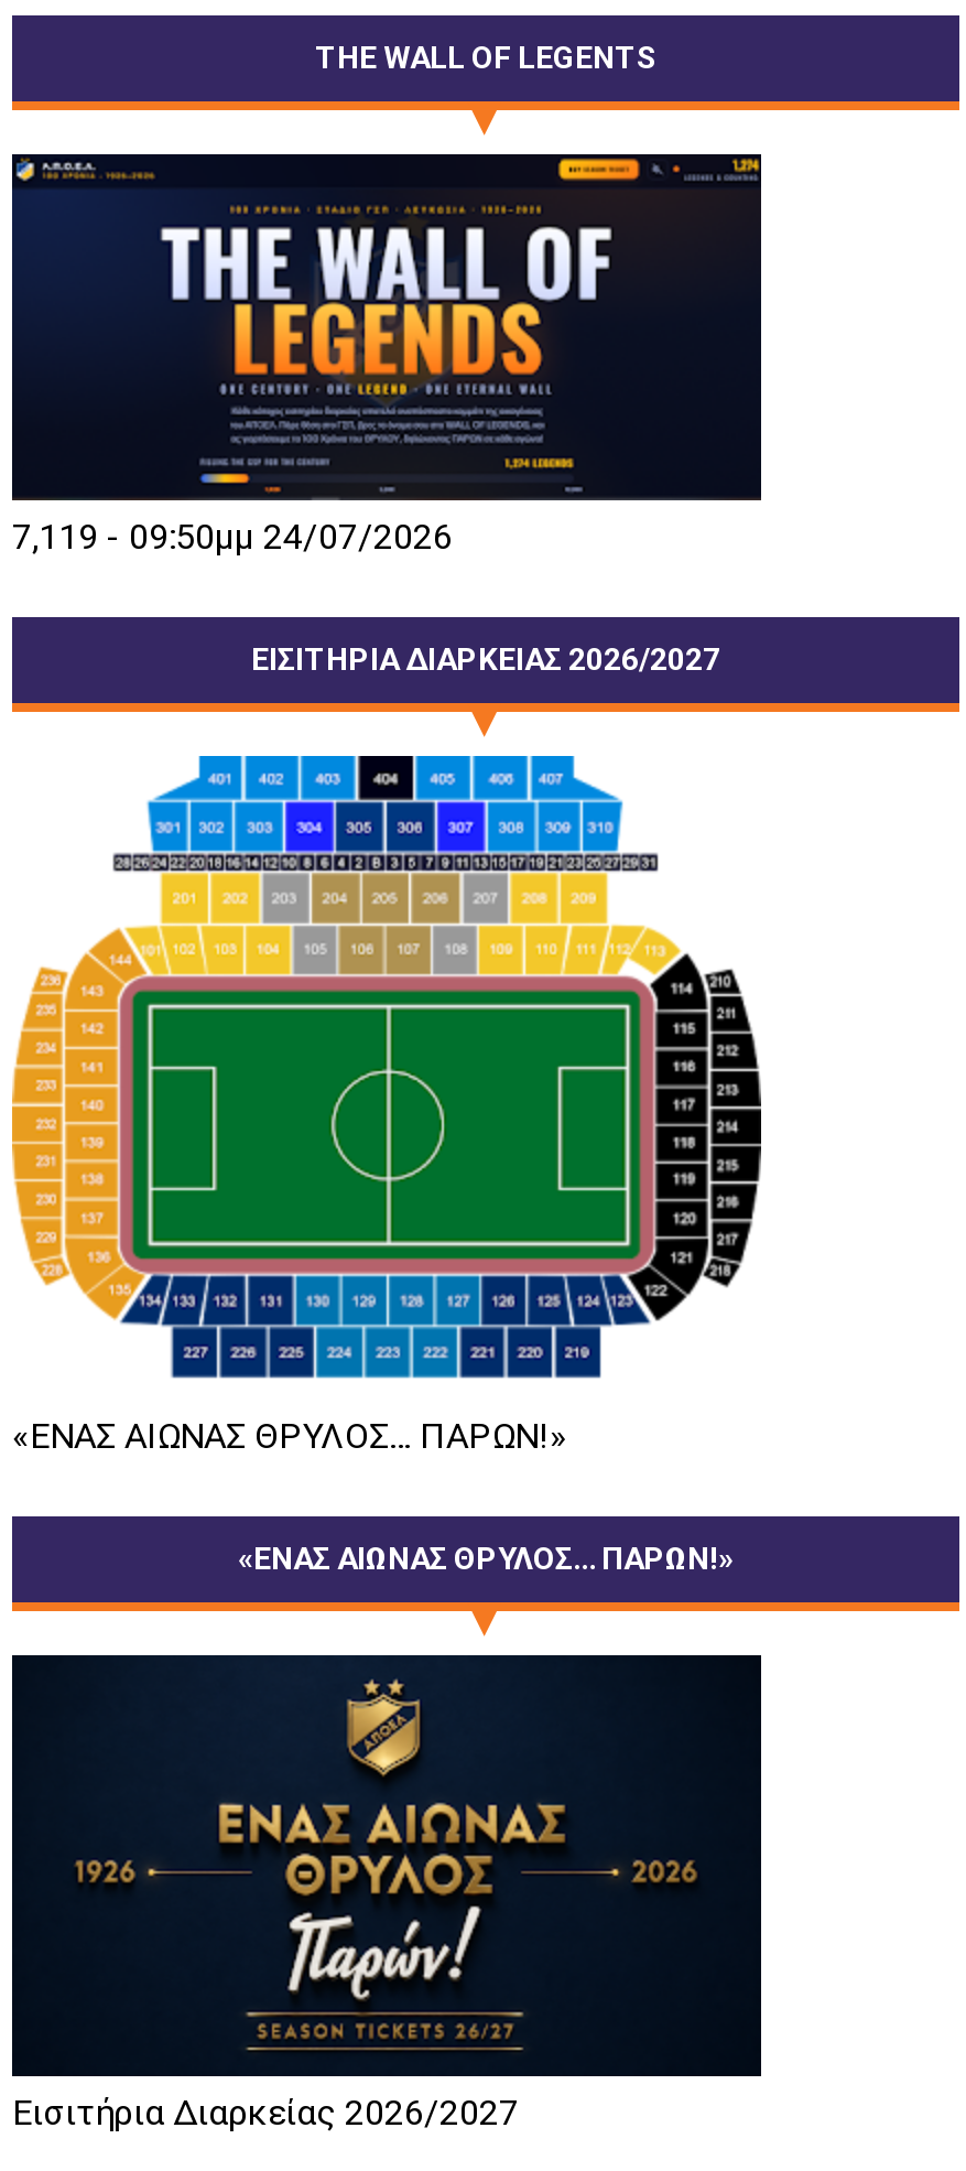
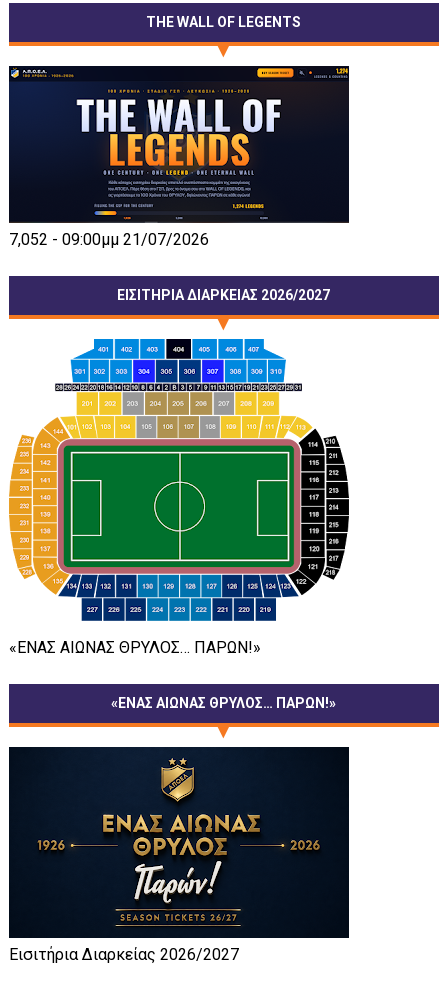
[12,516,453,558] 7,119 - 09:50μμ 24/07/2026 -> [9,230,209,249] 7,052 - 09:00μμ 21/07/2026

